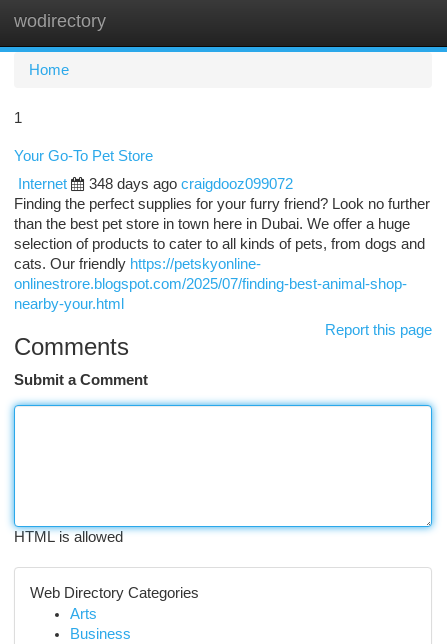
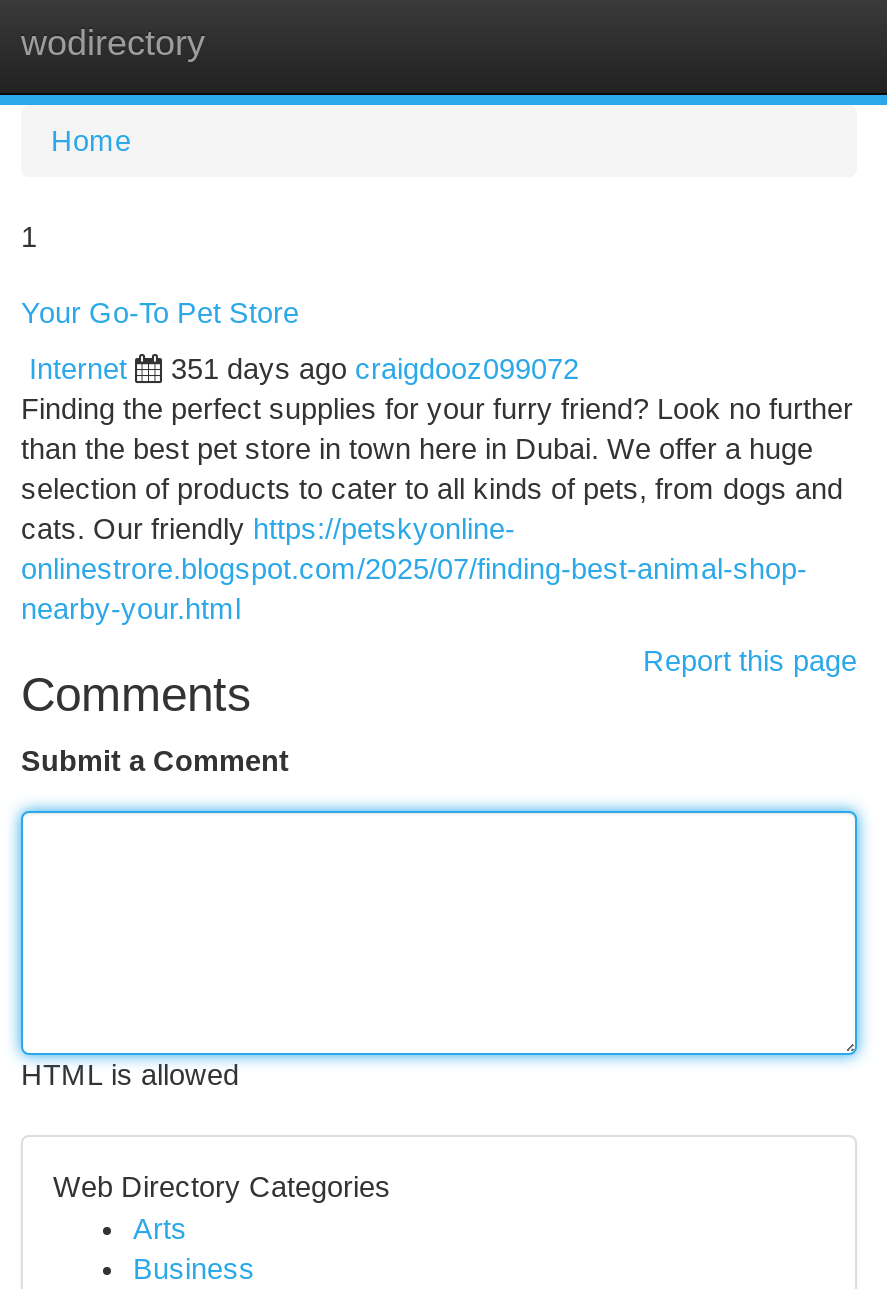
[89,176,293,192] 348 days ago craigdooz099072 -> [171,353,579,385] 351 days ago craigdooz099072

